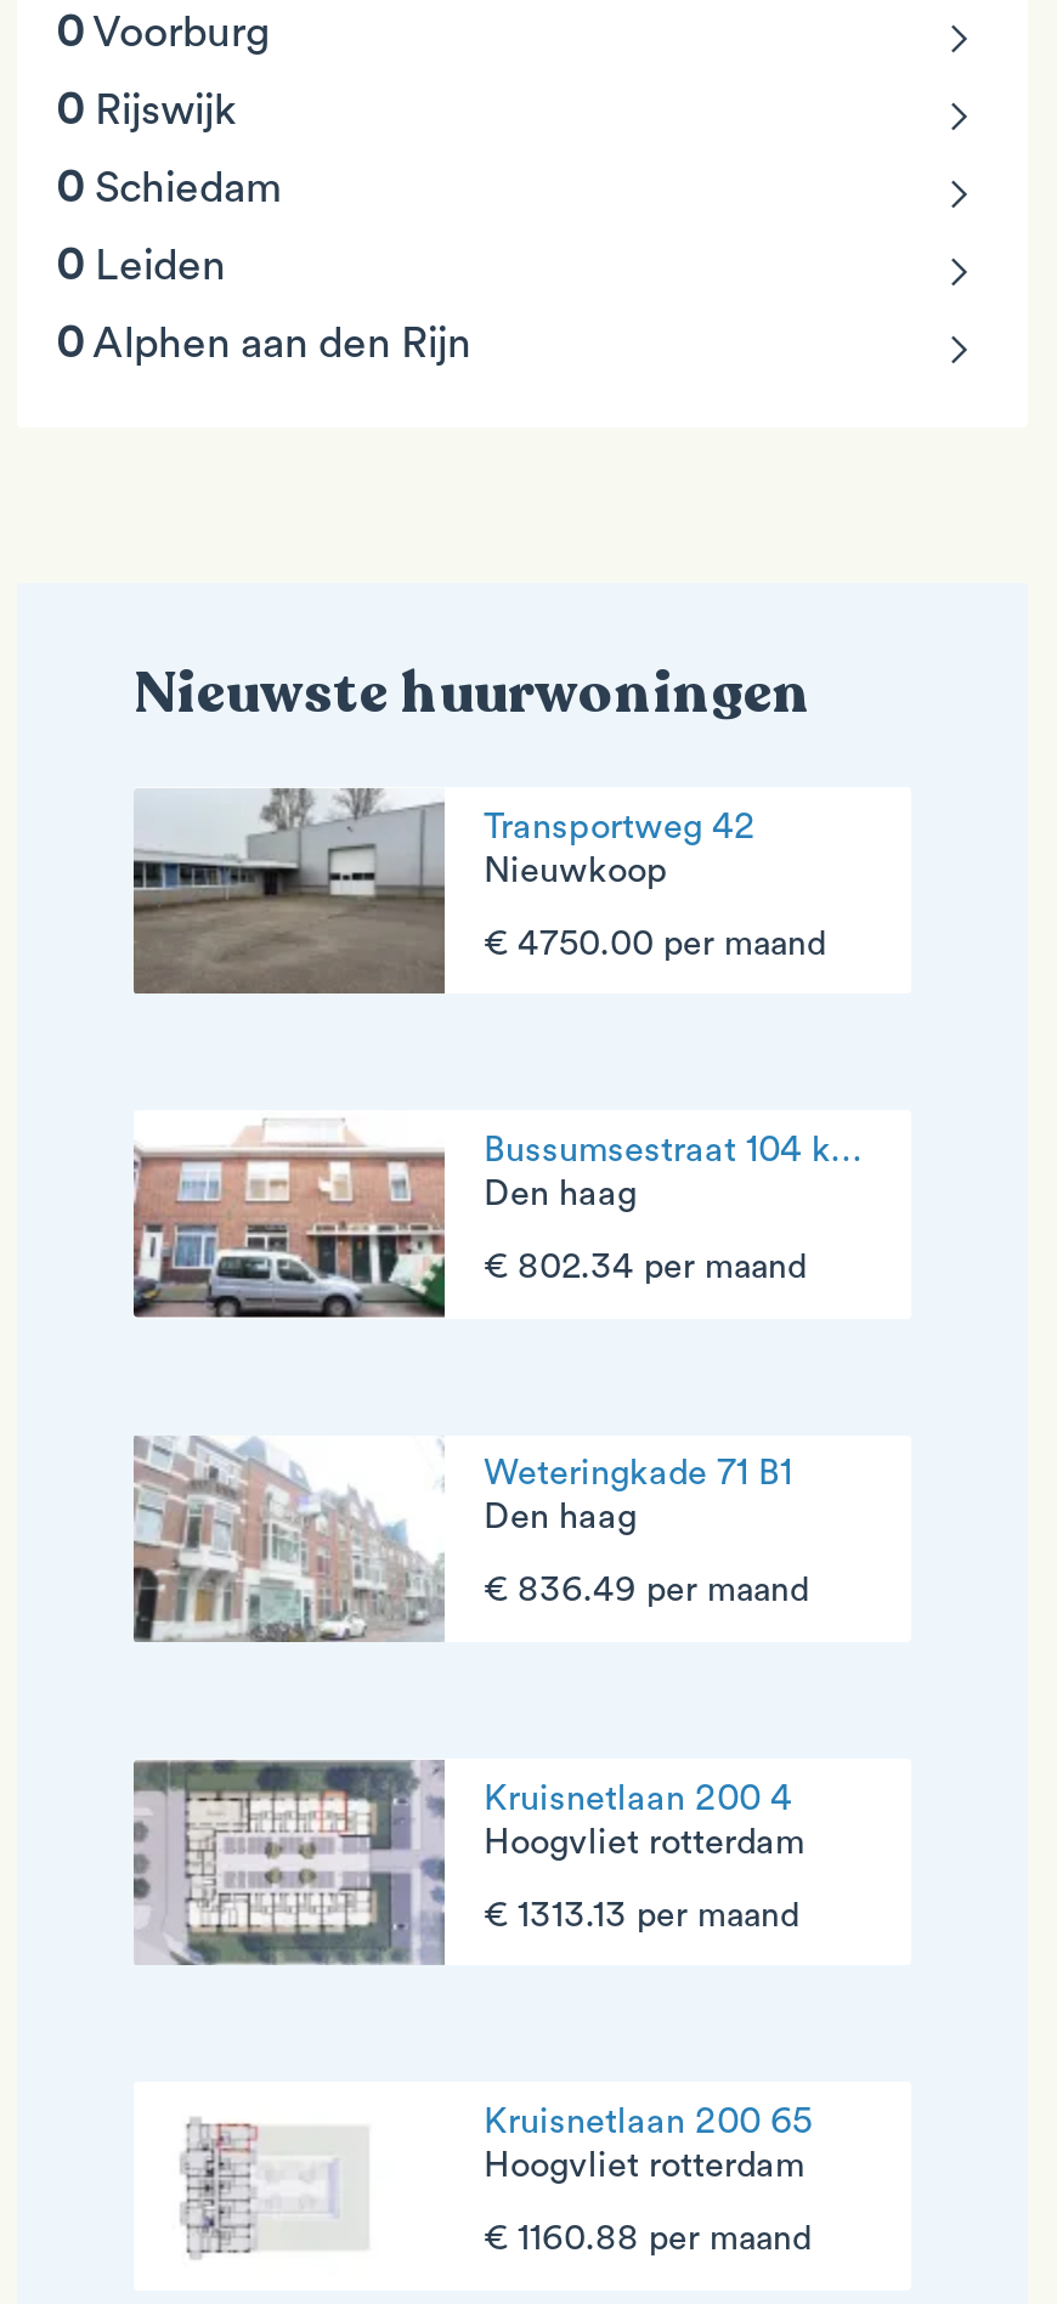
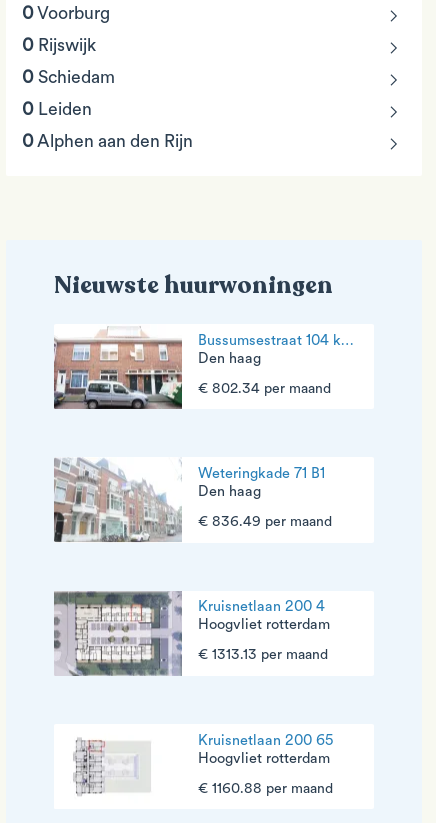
[131,787,826,996] [image] | Transportweg 42 | Nieuwkoop | € 4750.00 per maand -> none

